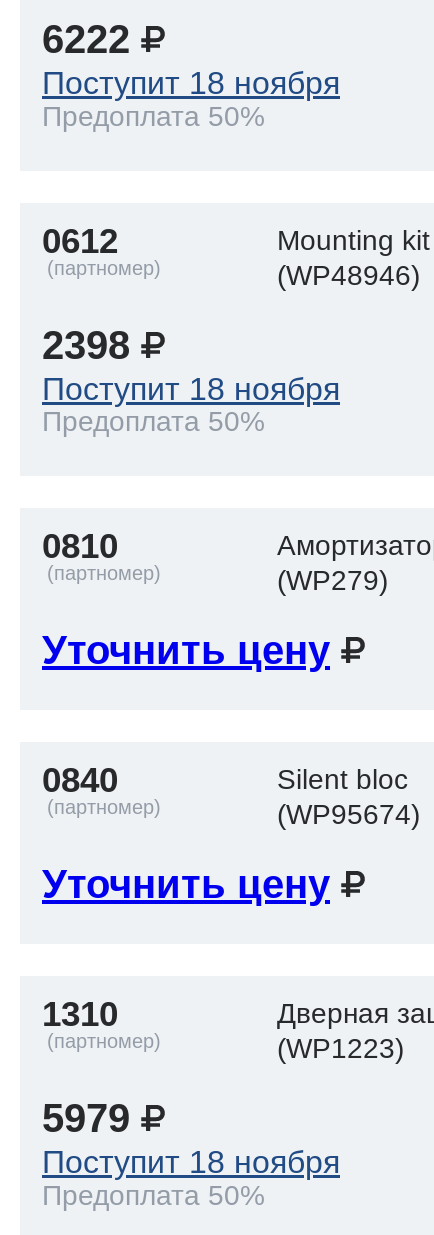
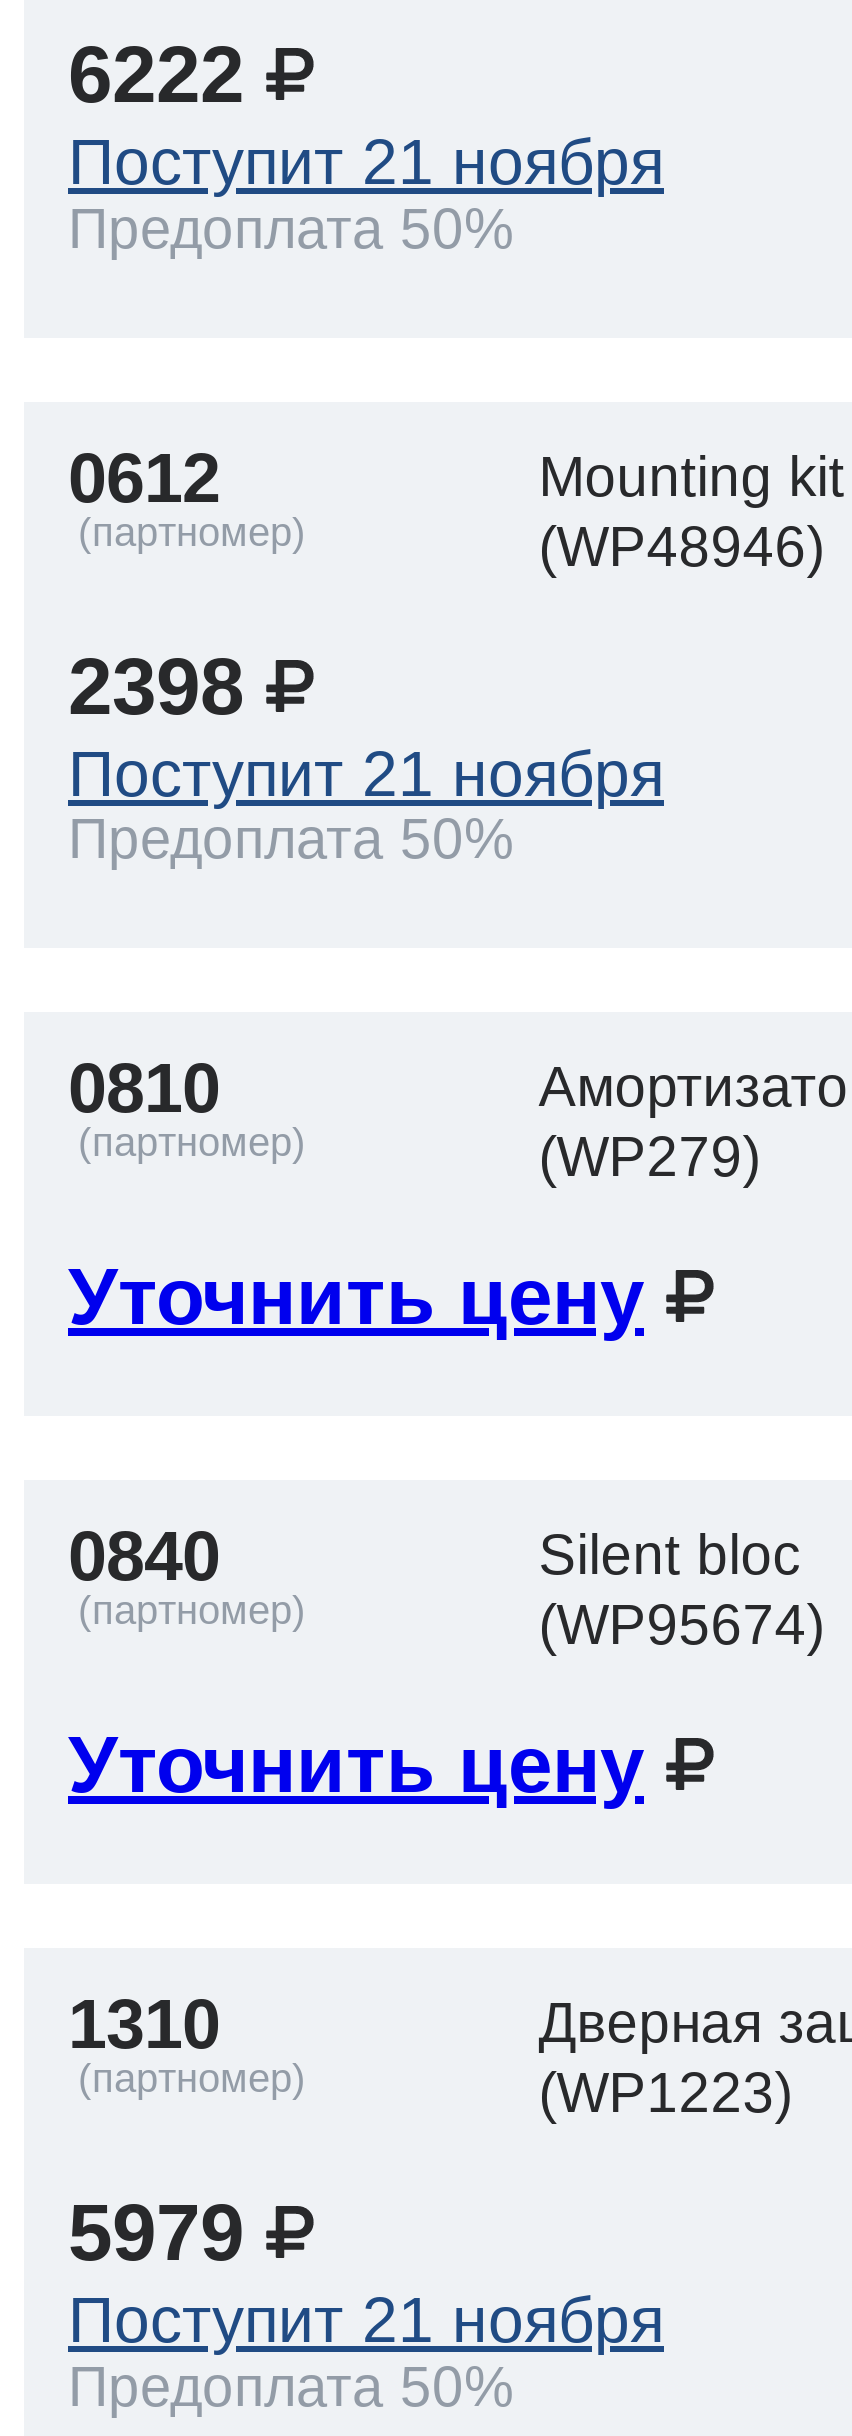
[42,65,340,101] Поступит 18 ноября -> [68,127,664,199] Поступит 21 ноября
[42,371,340,407] Поступит 18 ноября -> [68,738,664,810] Поступит 21 ноября
[42,1144,340,1180] Поступит 18 ноября -> [68,2285,664,2357] Поступит 21 ноября

